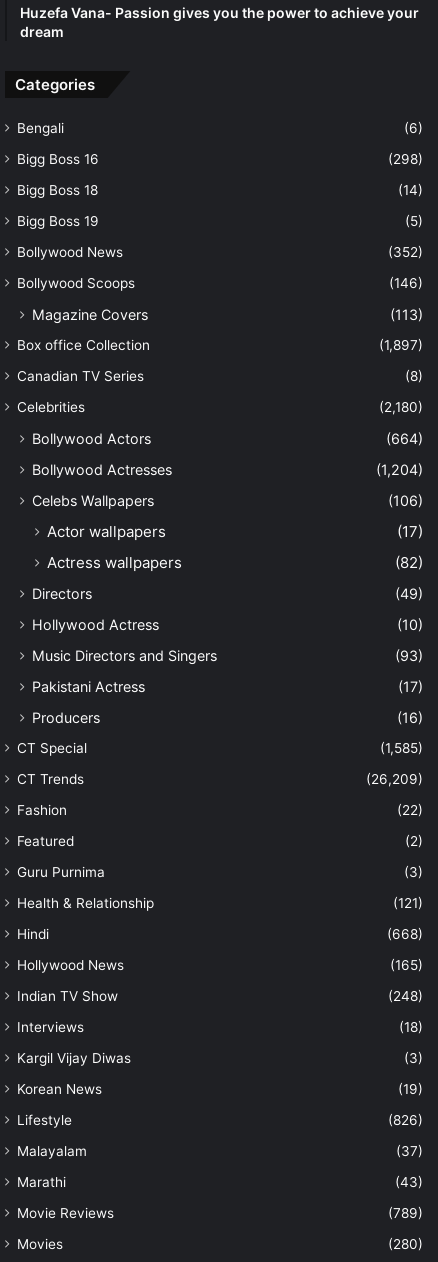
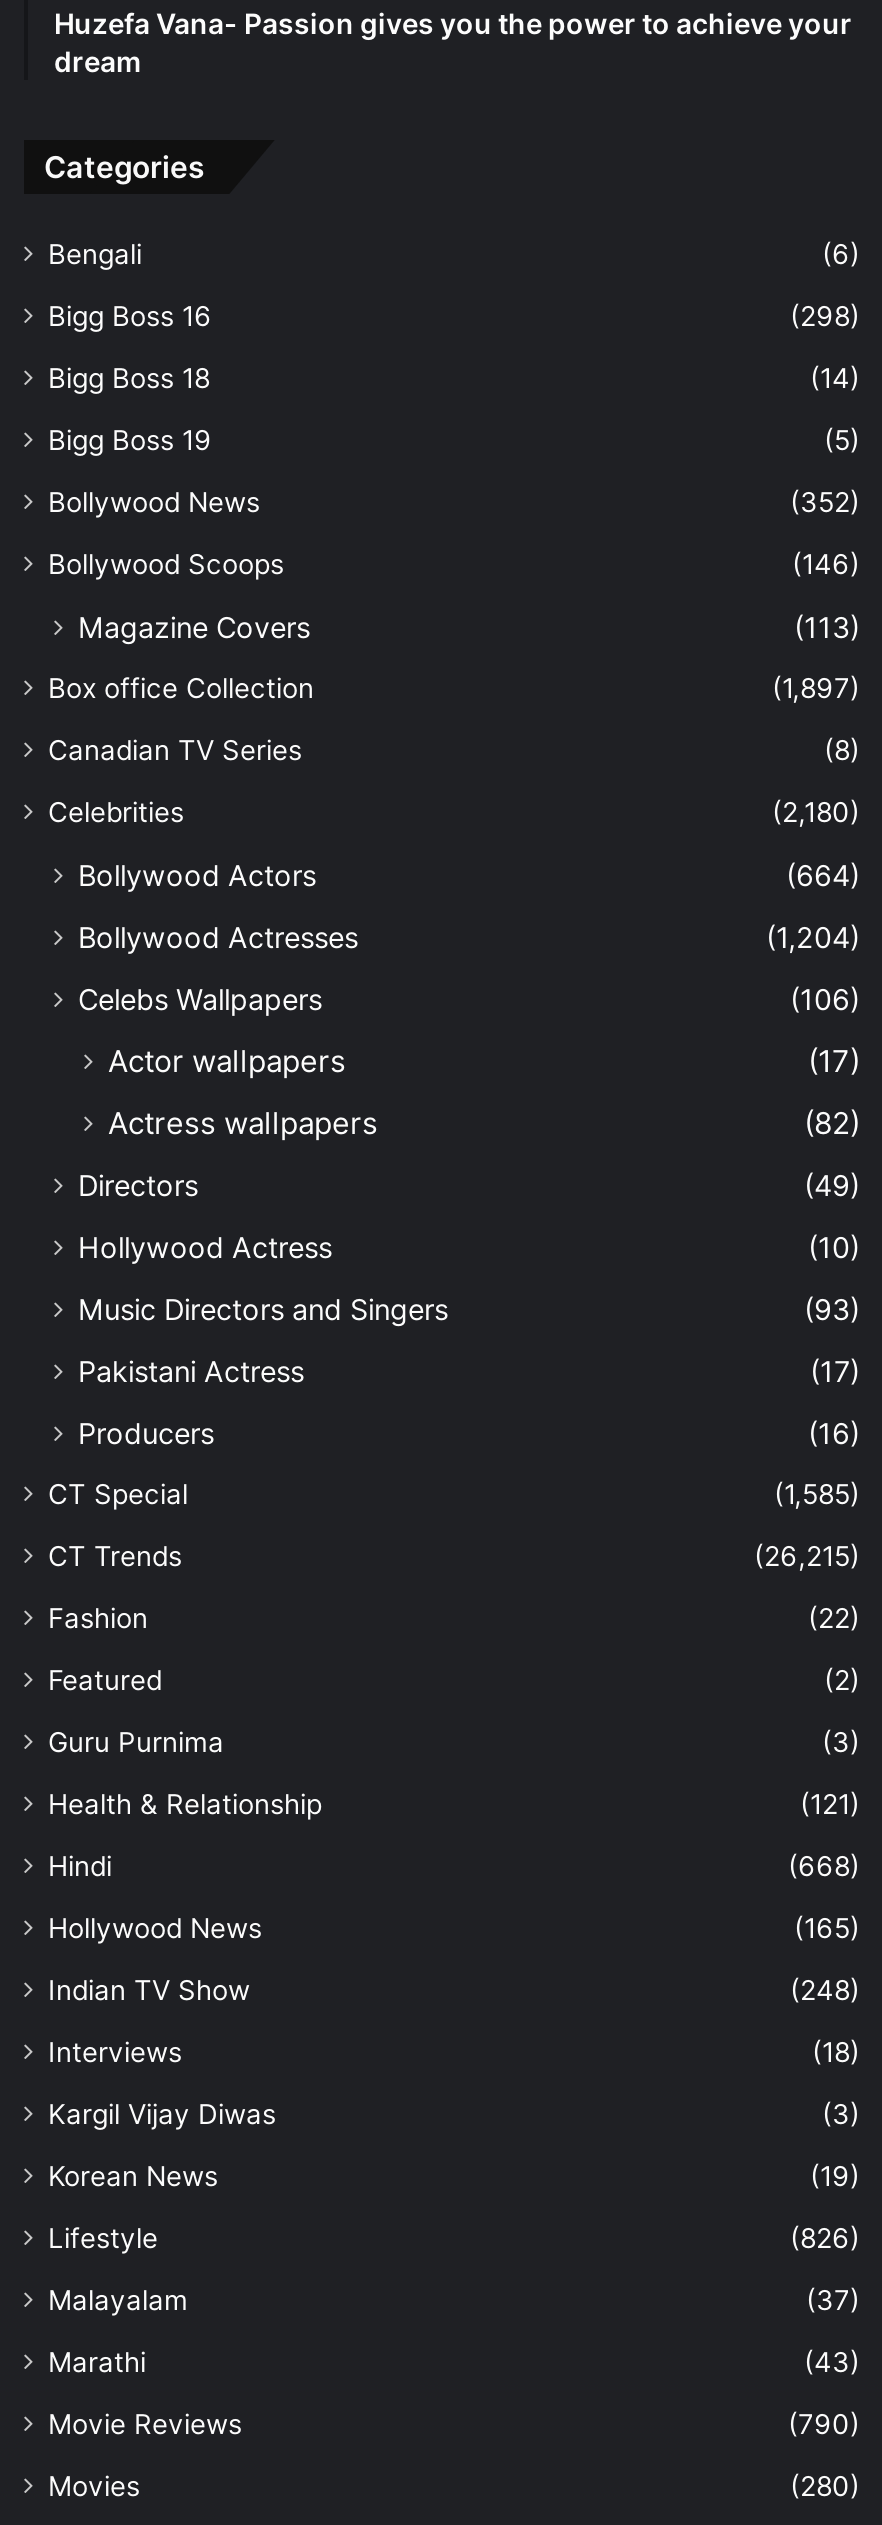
[366,770,423,786] (26,209) -> [754,1541,860,1573] (26,215)
[388,1204,423,1220] (789) -> [788,2409,860,2441] (790)

